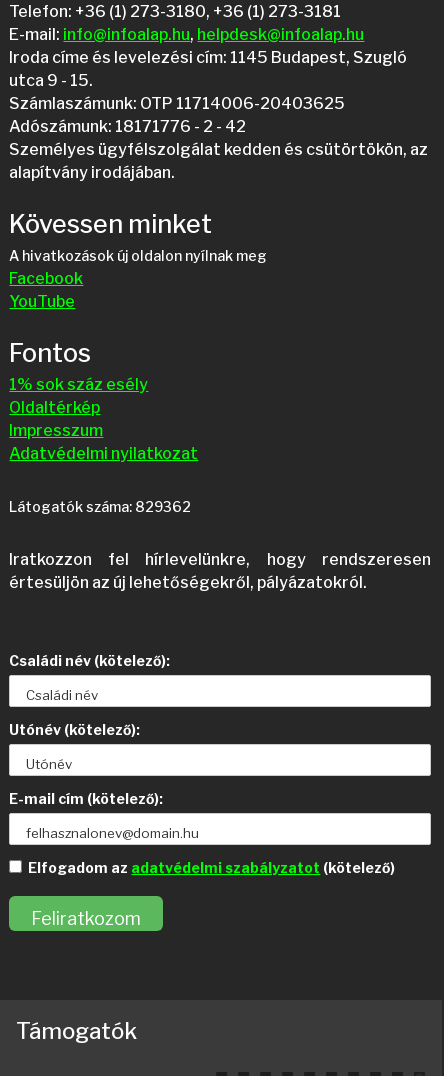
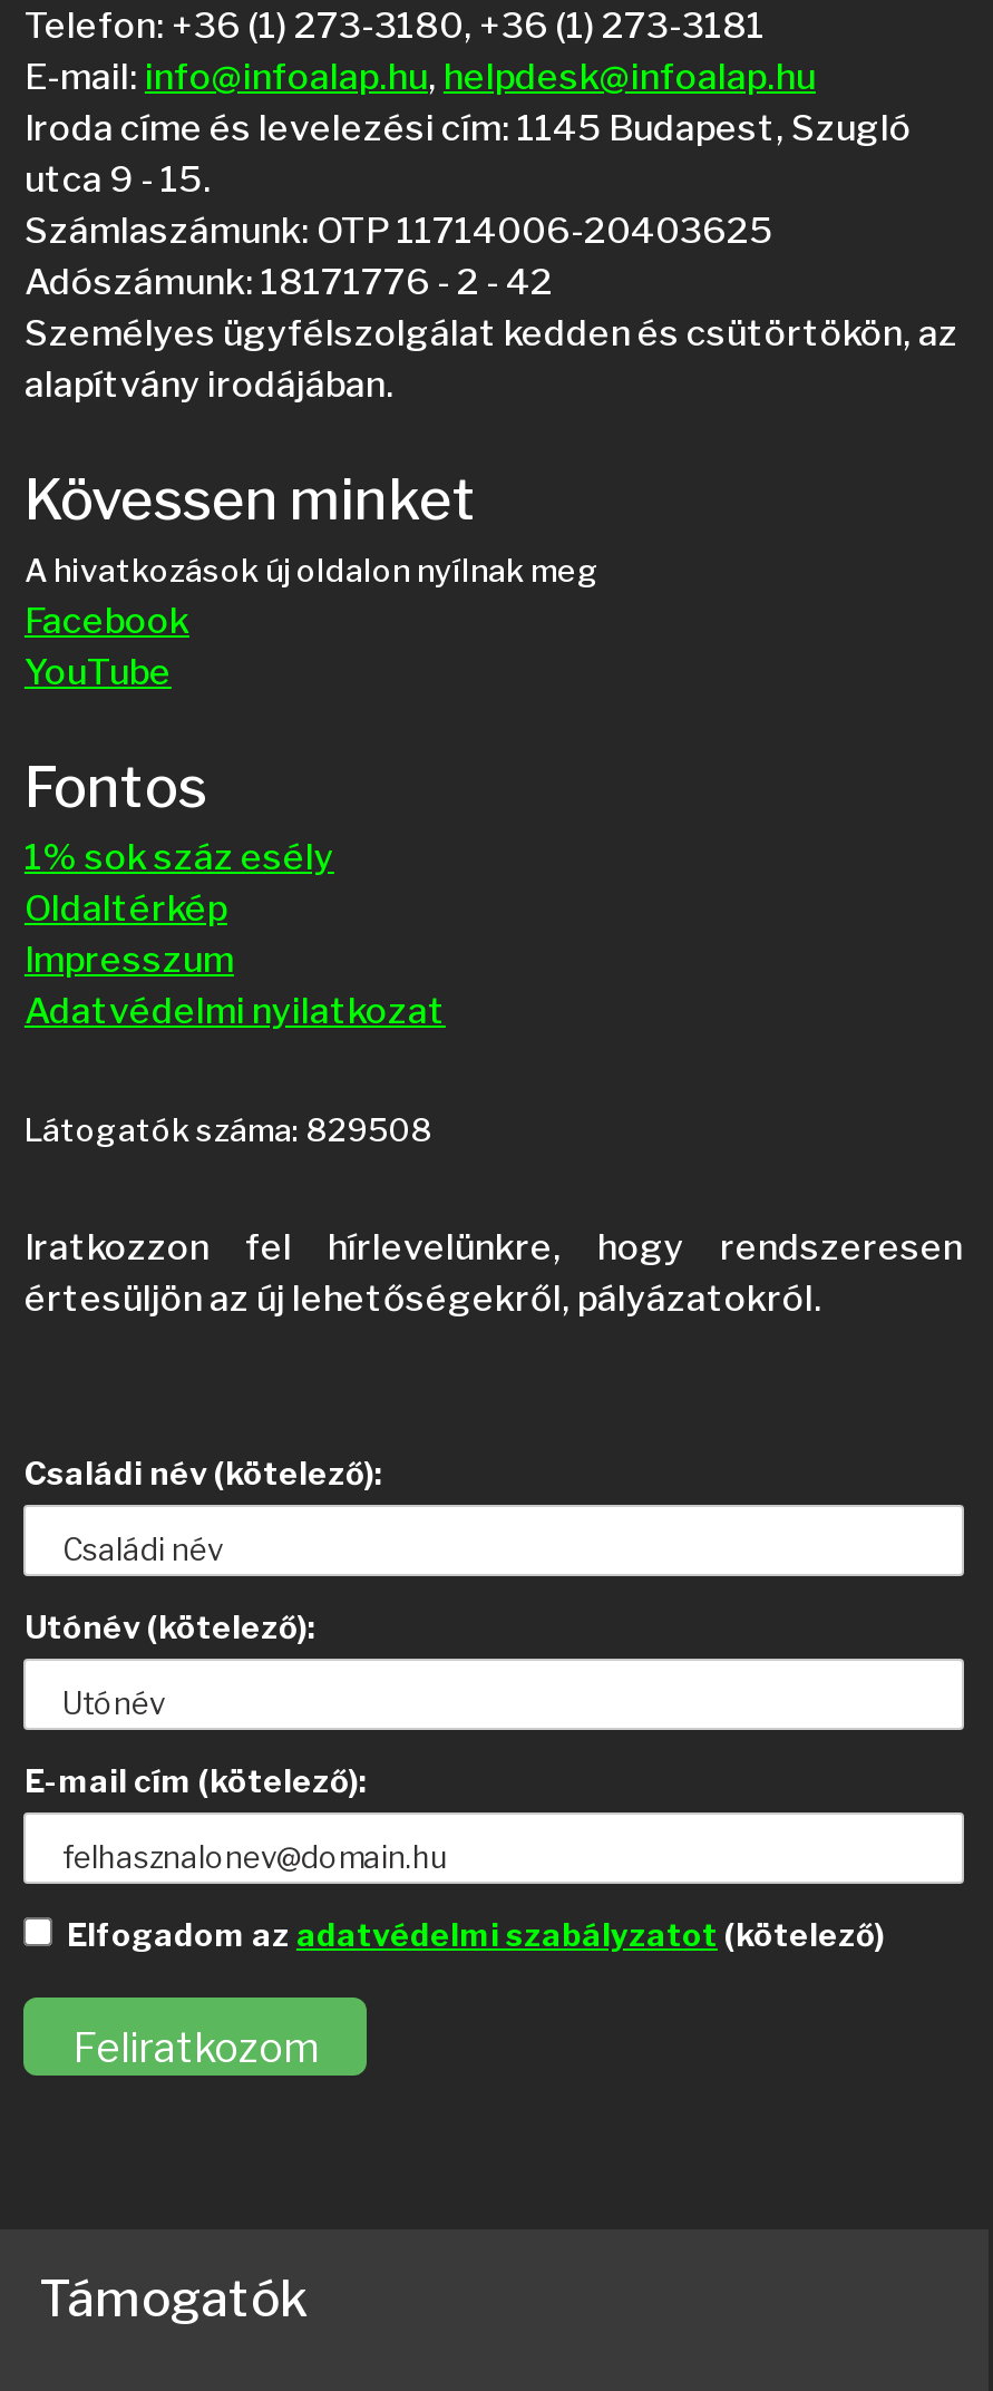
[9,498,191,515] Látogatók száma: 829362 -> [24,1110,432,1148] Látogatók száma: 829508

